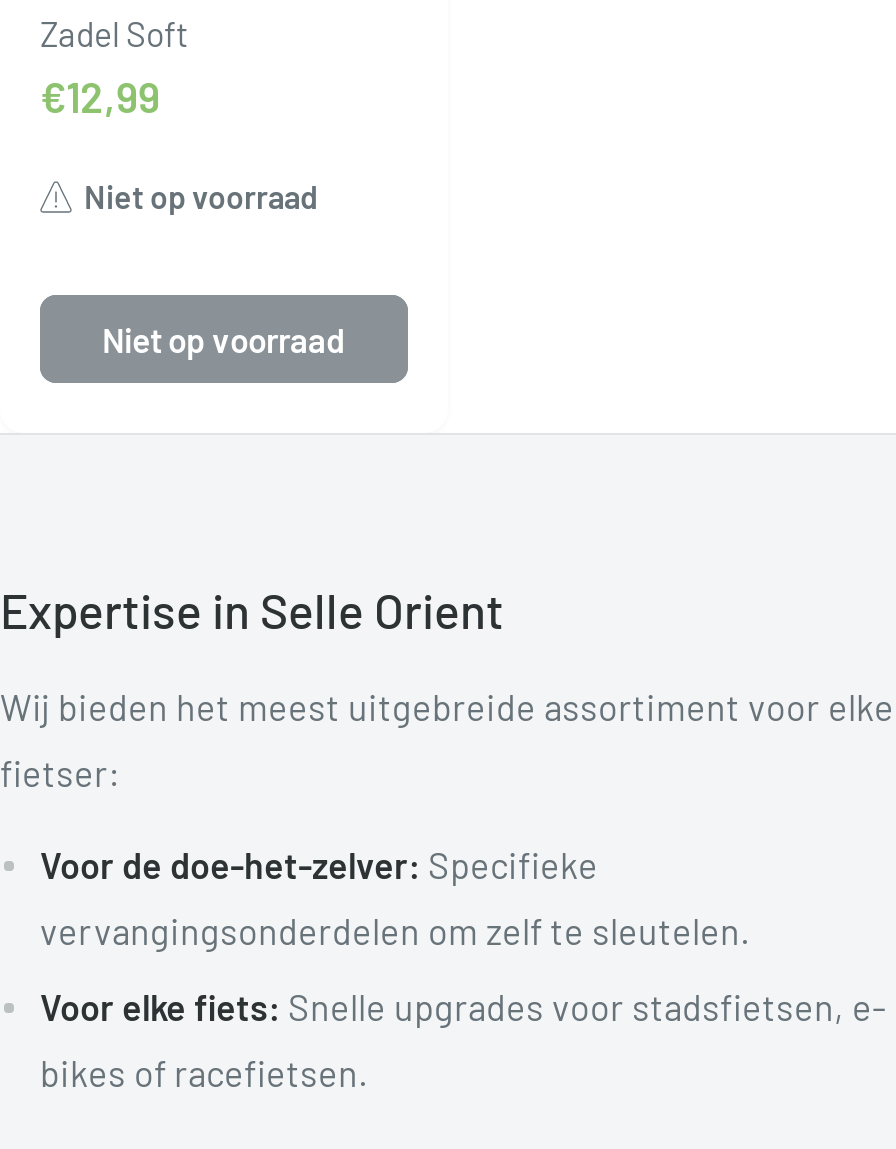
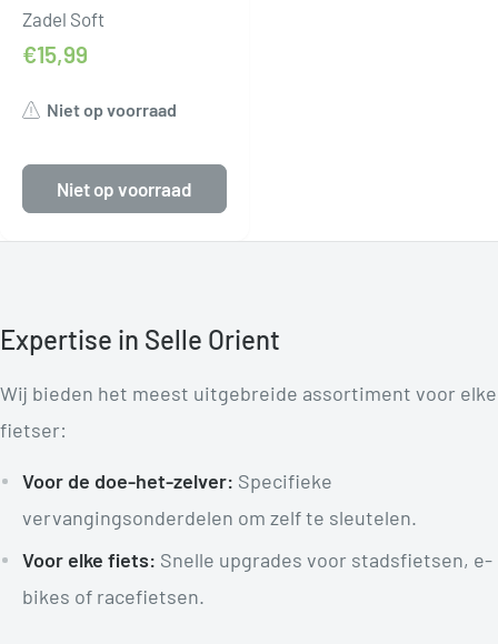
[40,71,160,121] €12,99 -> [22,40,88,68] €15,99

